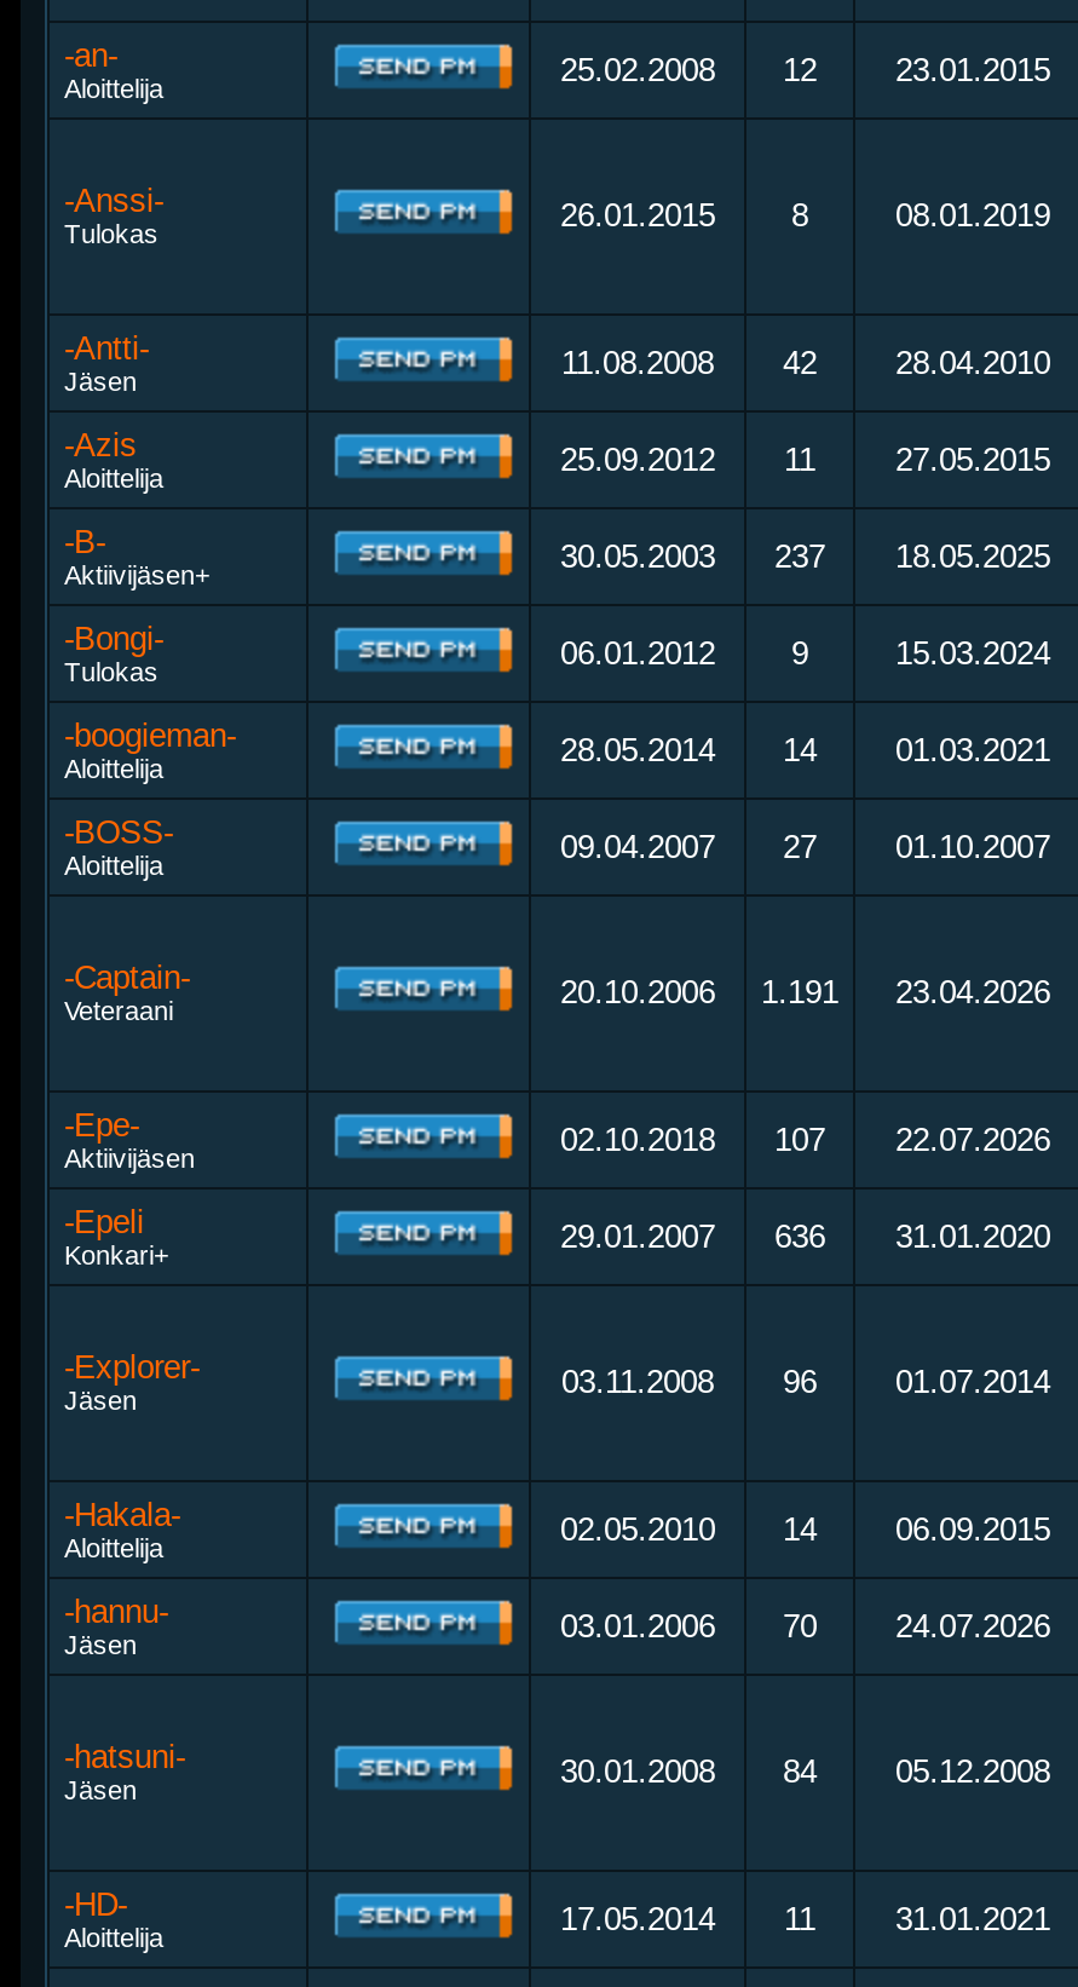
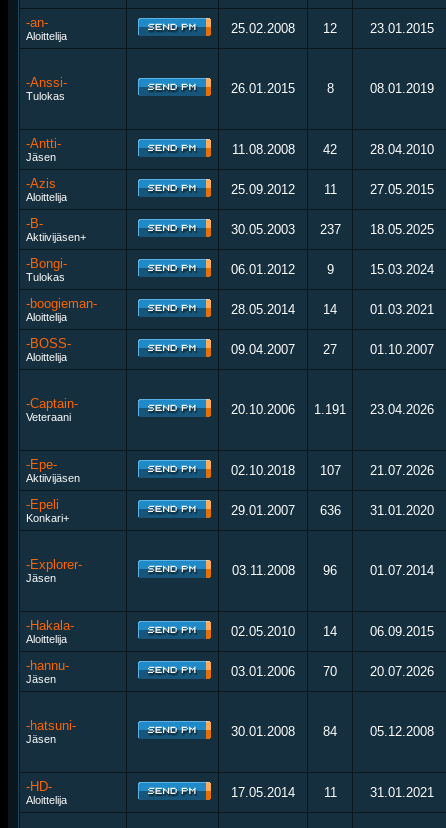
[560,1122,1050,1158] 02.10.2018 107 22.07.2026 -> [231,463,433,478] 02.10.2018 107 21.07.2026
[895,1608,1050,1645] 24.07.2026 -> [369,664,433,679] 20.07.2026

